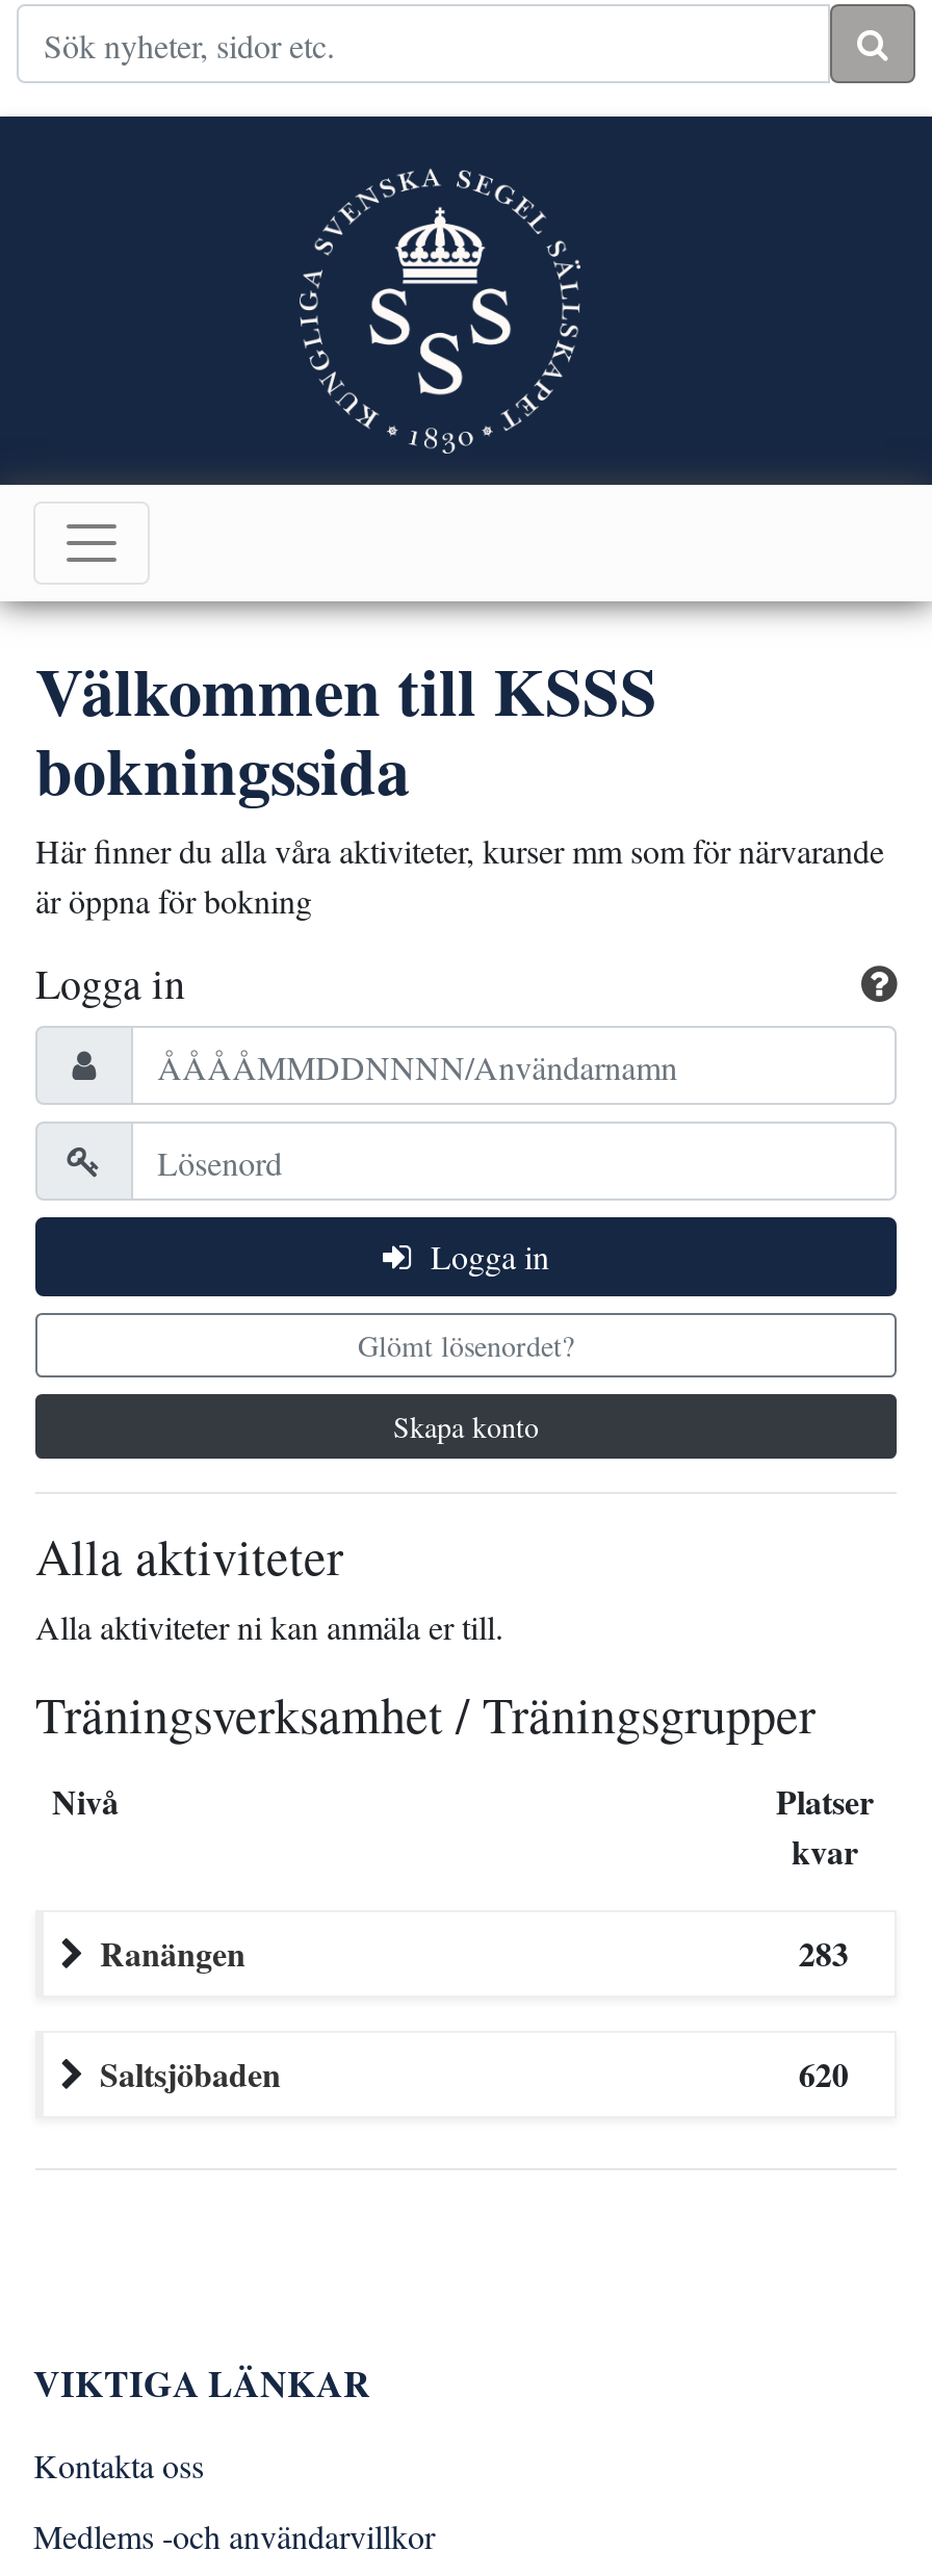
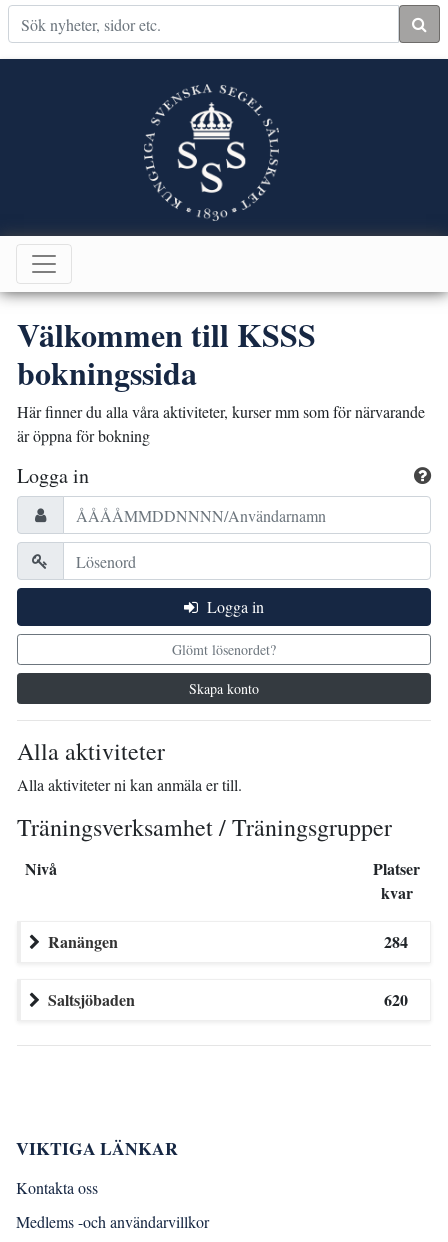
[799,1930,849,1978] 283 -> [384,930,408,953] 284

